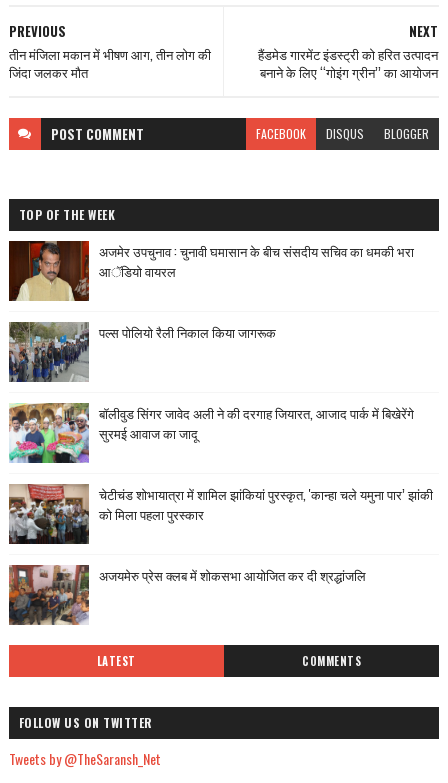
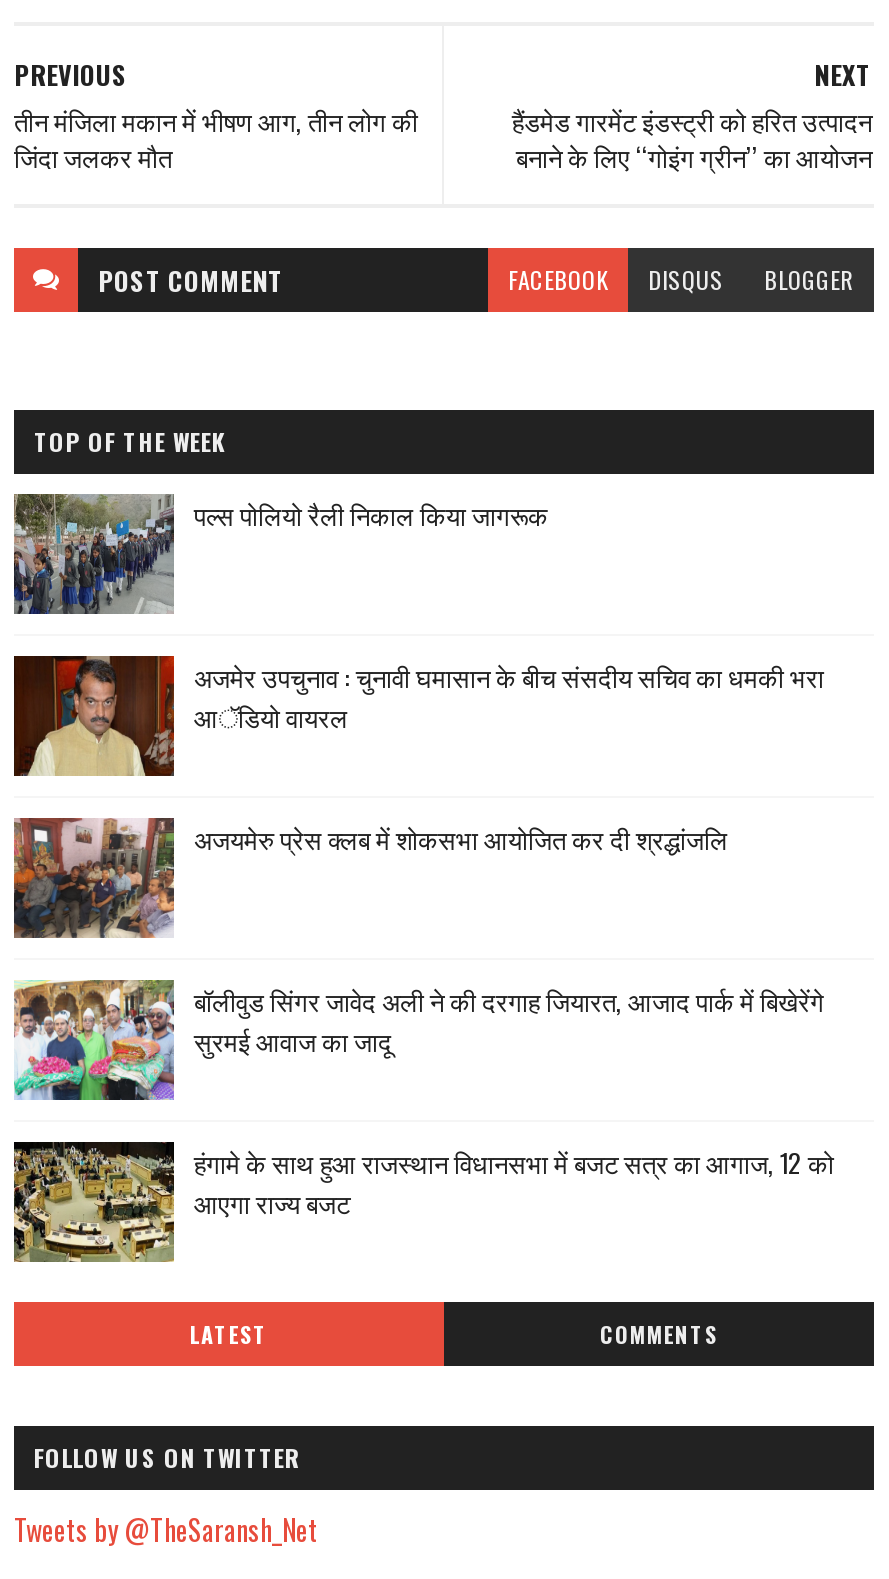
moved [10,240,414,302] -> [16,654,824,778]: [image] | अजमेर उपचुनाव : चुनावी घमासान के बीच संसदीय सचिव का धमकी भरा | आॅडियो वायरल
moved [9,322,276,383] -> [12,492,548,616]: [image] | पल्स पोलियो रैली निकाल किया जागरूक
moved [7,401,414,465] -> [10,976,824,1104]: [image] | बॉलीवुड सिंगर जावेद अली ने की दरगाह जियारत, आजाद पार्क में बिखेरेंगे | सुरमई आवाज का जादू
[9,484,433,545] [image] | चेटीचंड शोभायात्रा में शामिल झांकियां पुरस्कृत, 'कान्हा चले यमुना पार’ झांकी | को मिला पहला पुरस्कार -> [14,1140,834,1264] [image] | हंगामे के साथ हुआ राजस्थान विधानसभा में बजट सत्र का आगाज, 12 को | आएगा राज्य बजट
moved [8,564,366,625] -> [14,818,728,938]: [image] | अजयमेरु प्रेस क्लब में शोकसभा आयोजित कर दी श्रद्धांजलि

